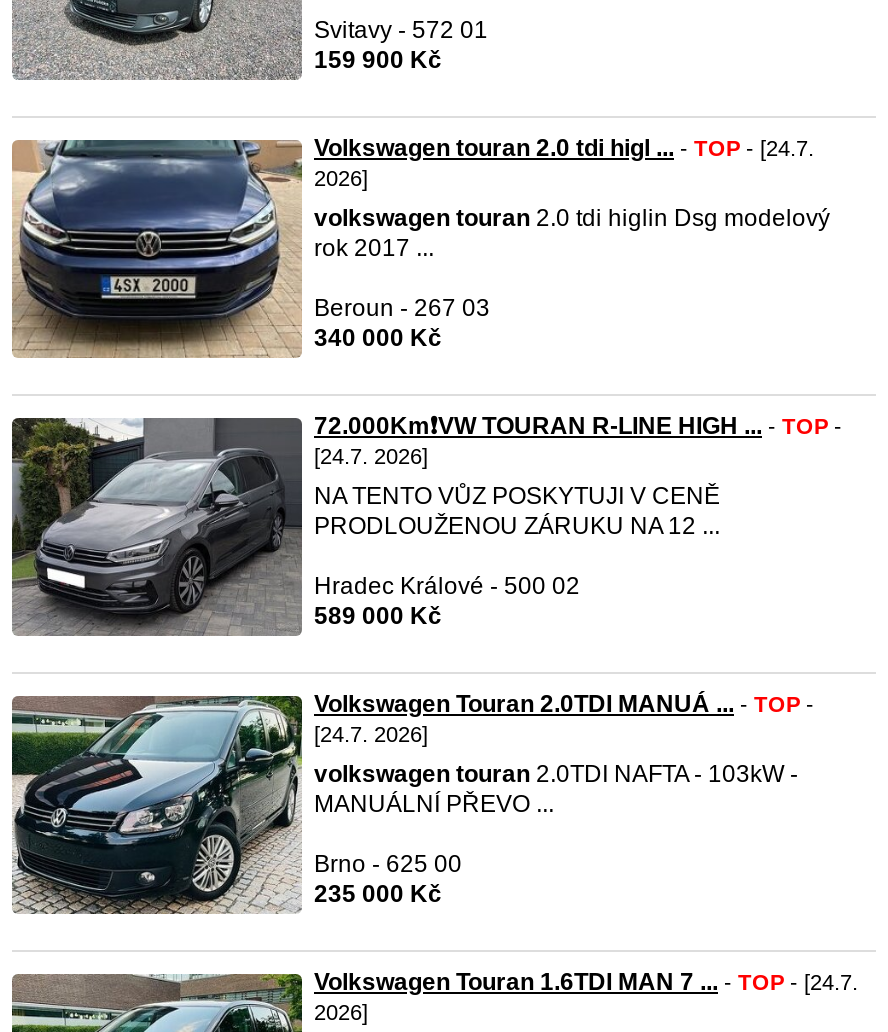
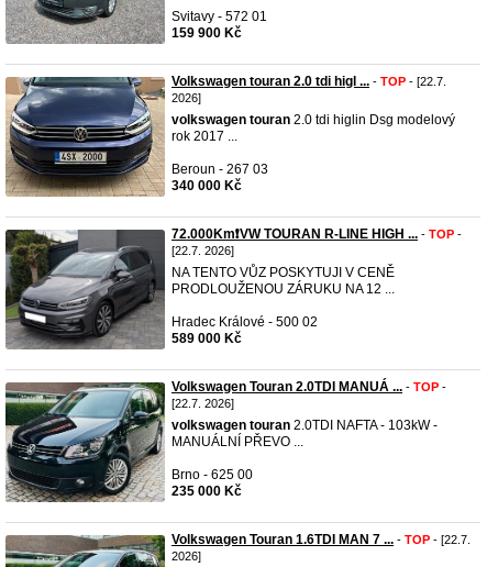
[314,134,814,162] Volkswagen touran 2.0 tdi higl ... - TOP - [24.7. -> [171,74,446,89] Volkswagen touran 2.0 tdi higl ... - TOP - [22.7.
[314,444,428,468] [24.7. 2026] -> [171,244,234,257] [22.7. 2026]
[314,722,428,746] [24.7. 2026] -> [171,397,234,410] [22.7. 2026]
[314,968,858,996] Volkswagen Touran 1.6TDI MAN 7 ... - TOP - [24.7. -> [171,532,471,547] Volkswagen Touran 1.6TDI MAN 7 ... - TOP - [22.7.

